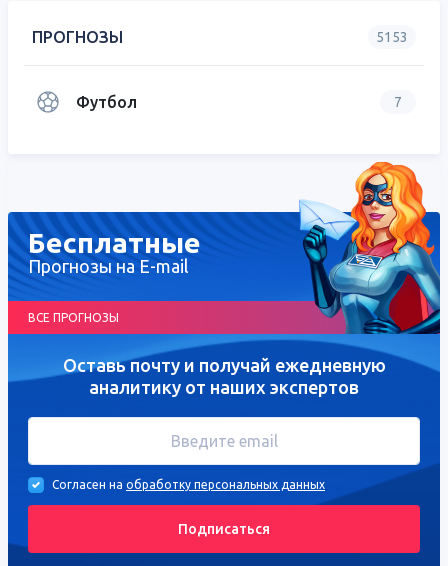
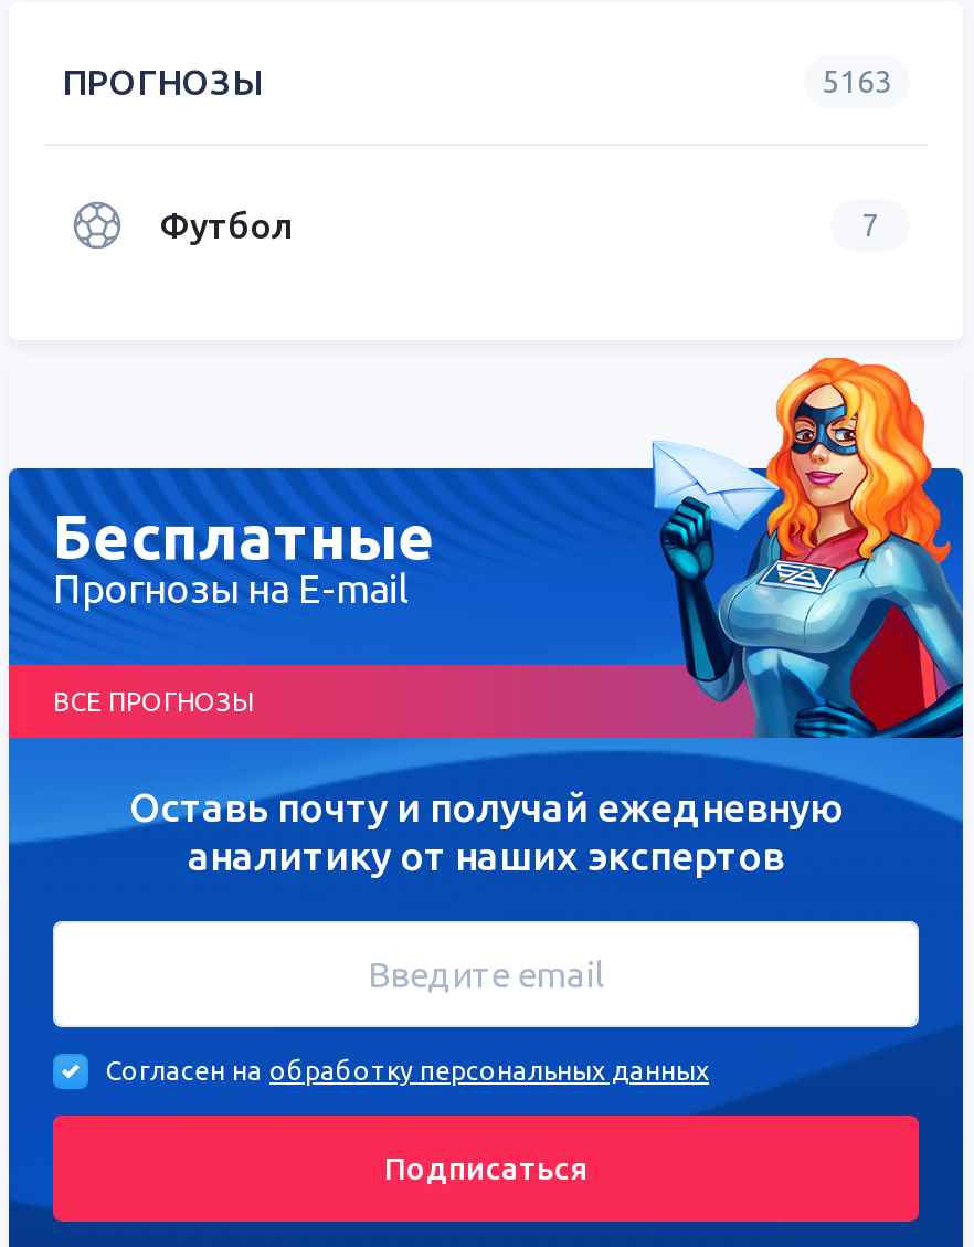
[376,29,408,45] 5153 -> [822,65,892,100] 5163

